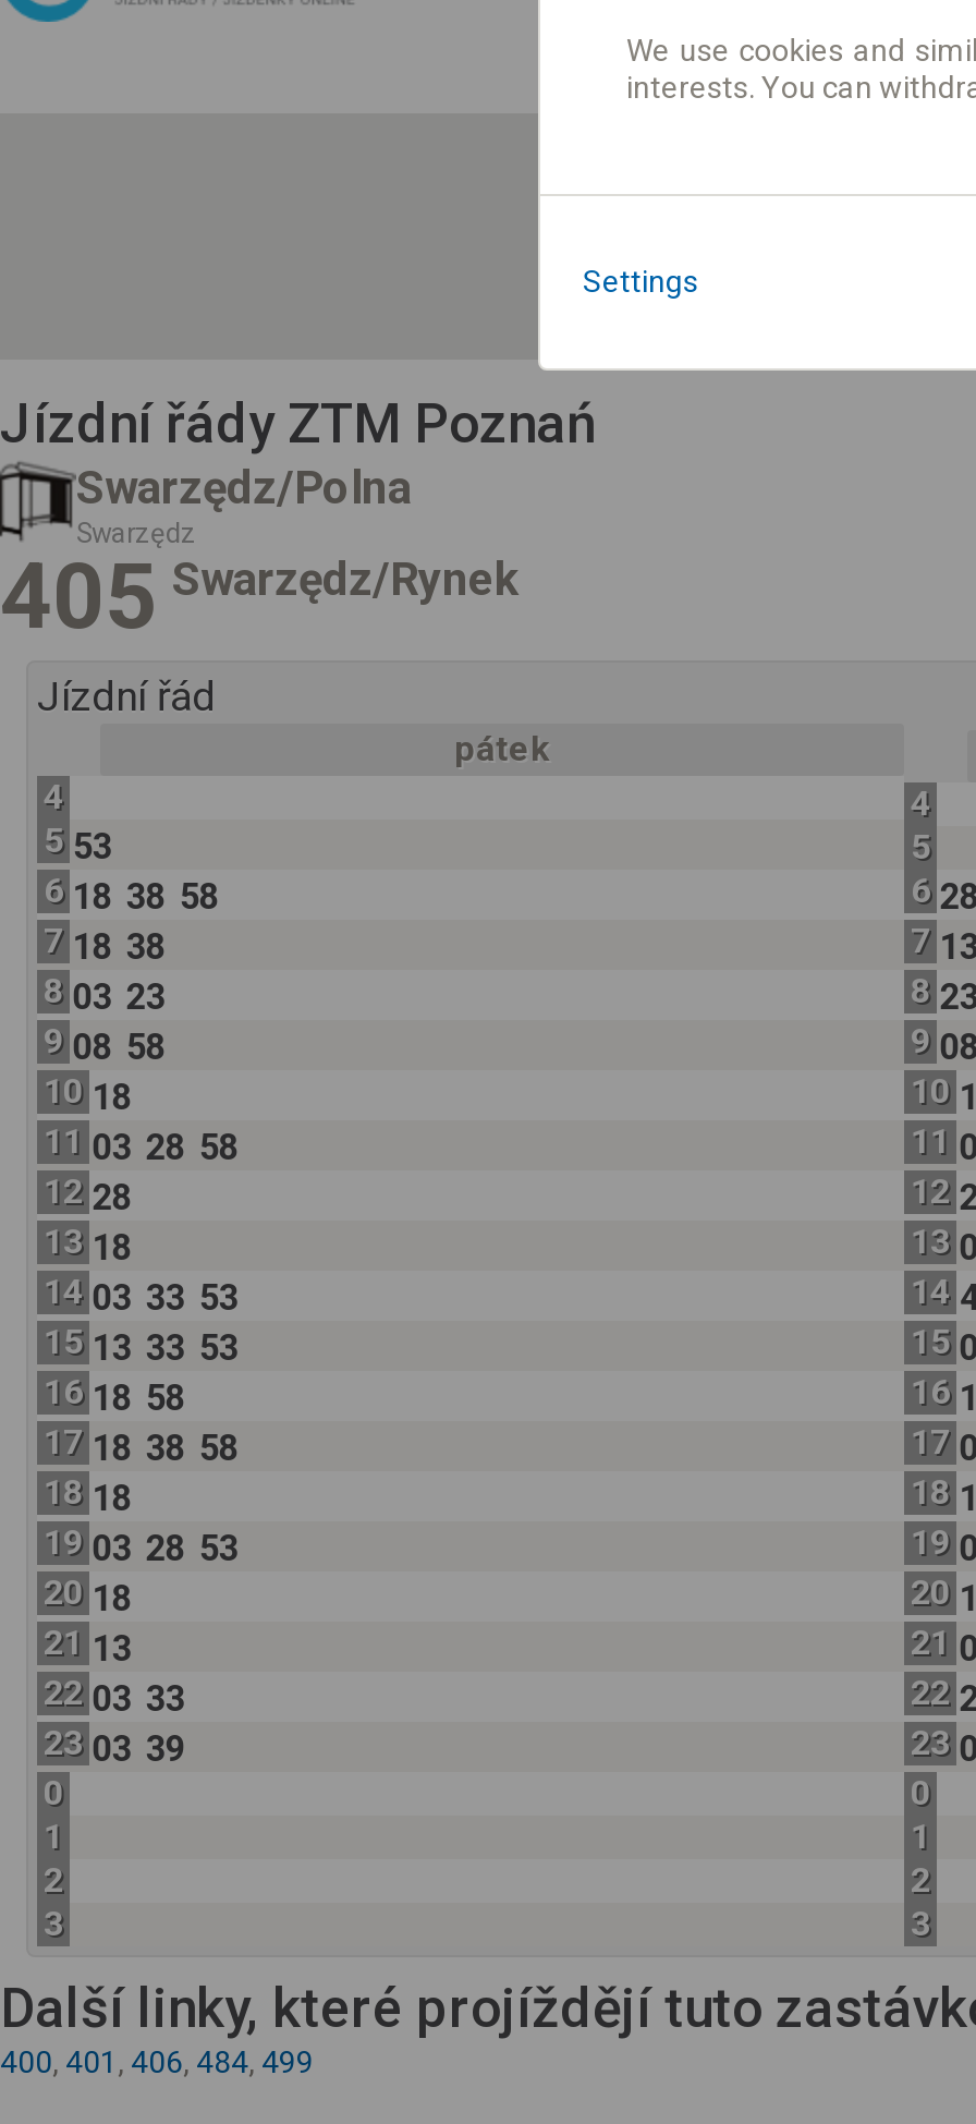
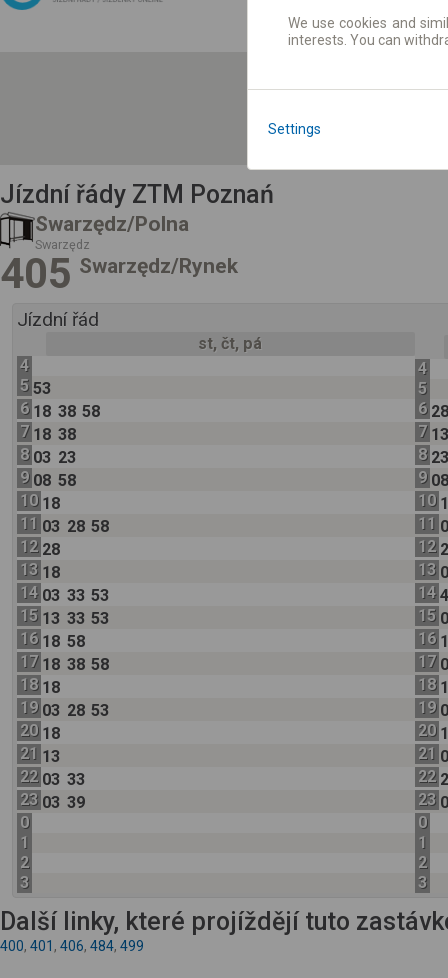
[454,728,550,769] pátek -> [198,334,262,353] st, čt, pá

